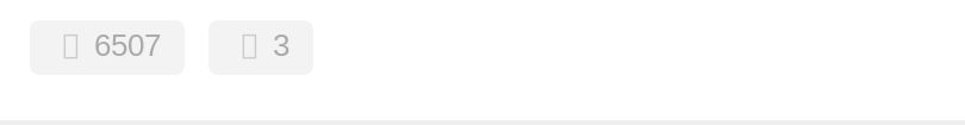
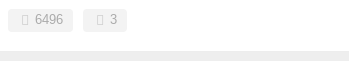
[94,27,161,63] 6507 -> [35,12,63,27] 6496

